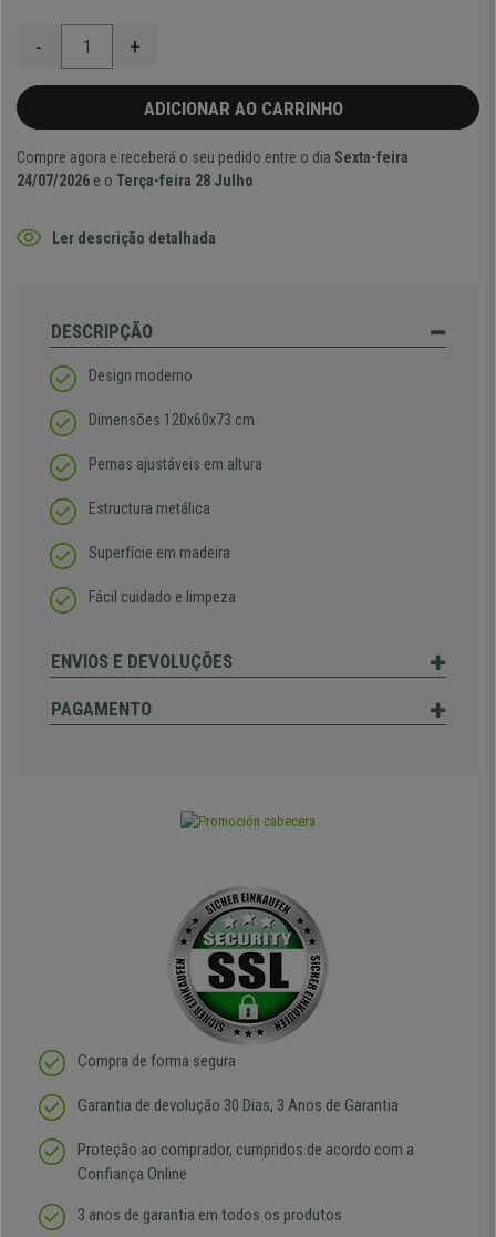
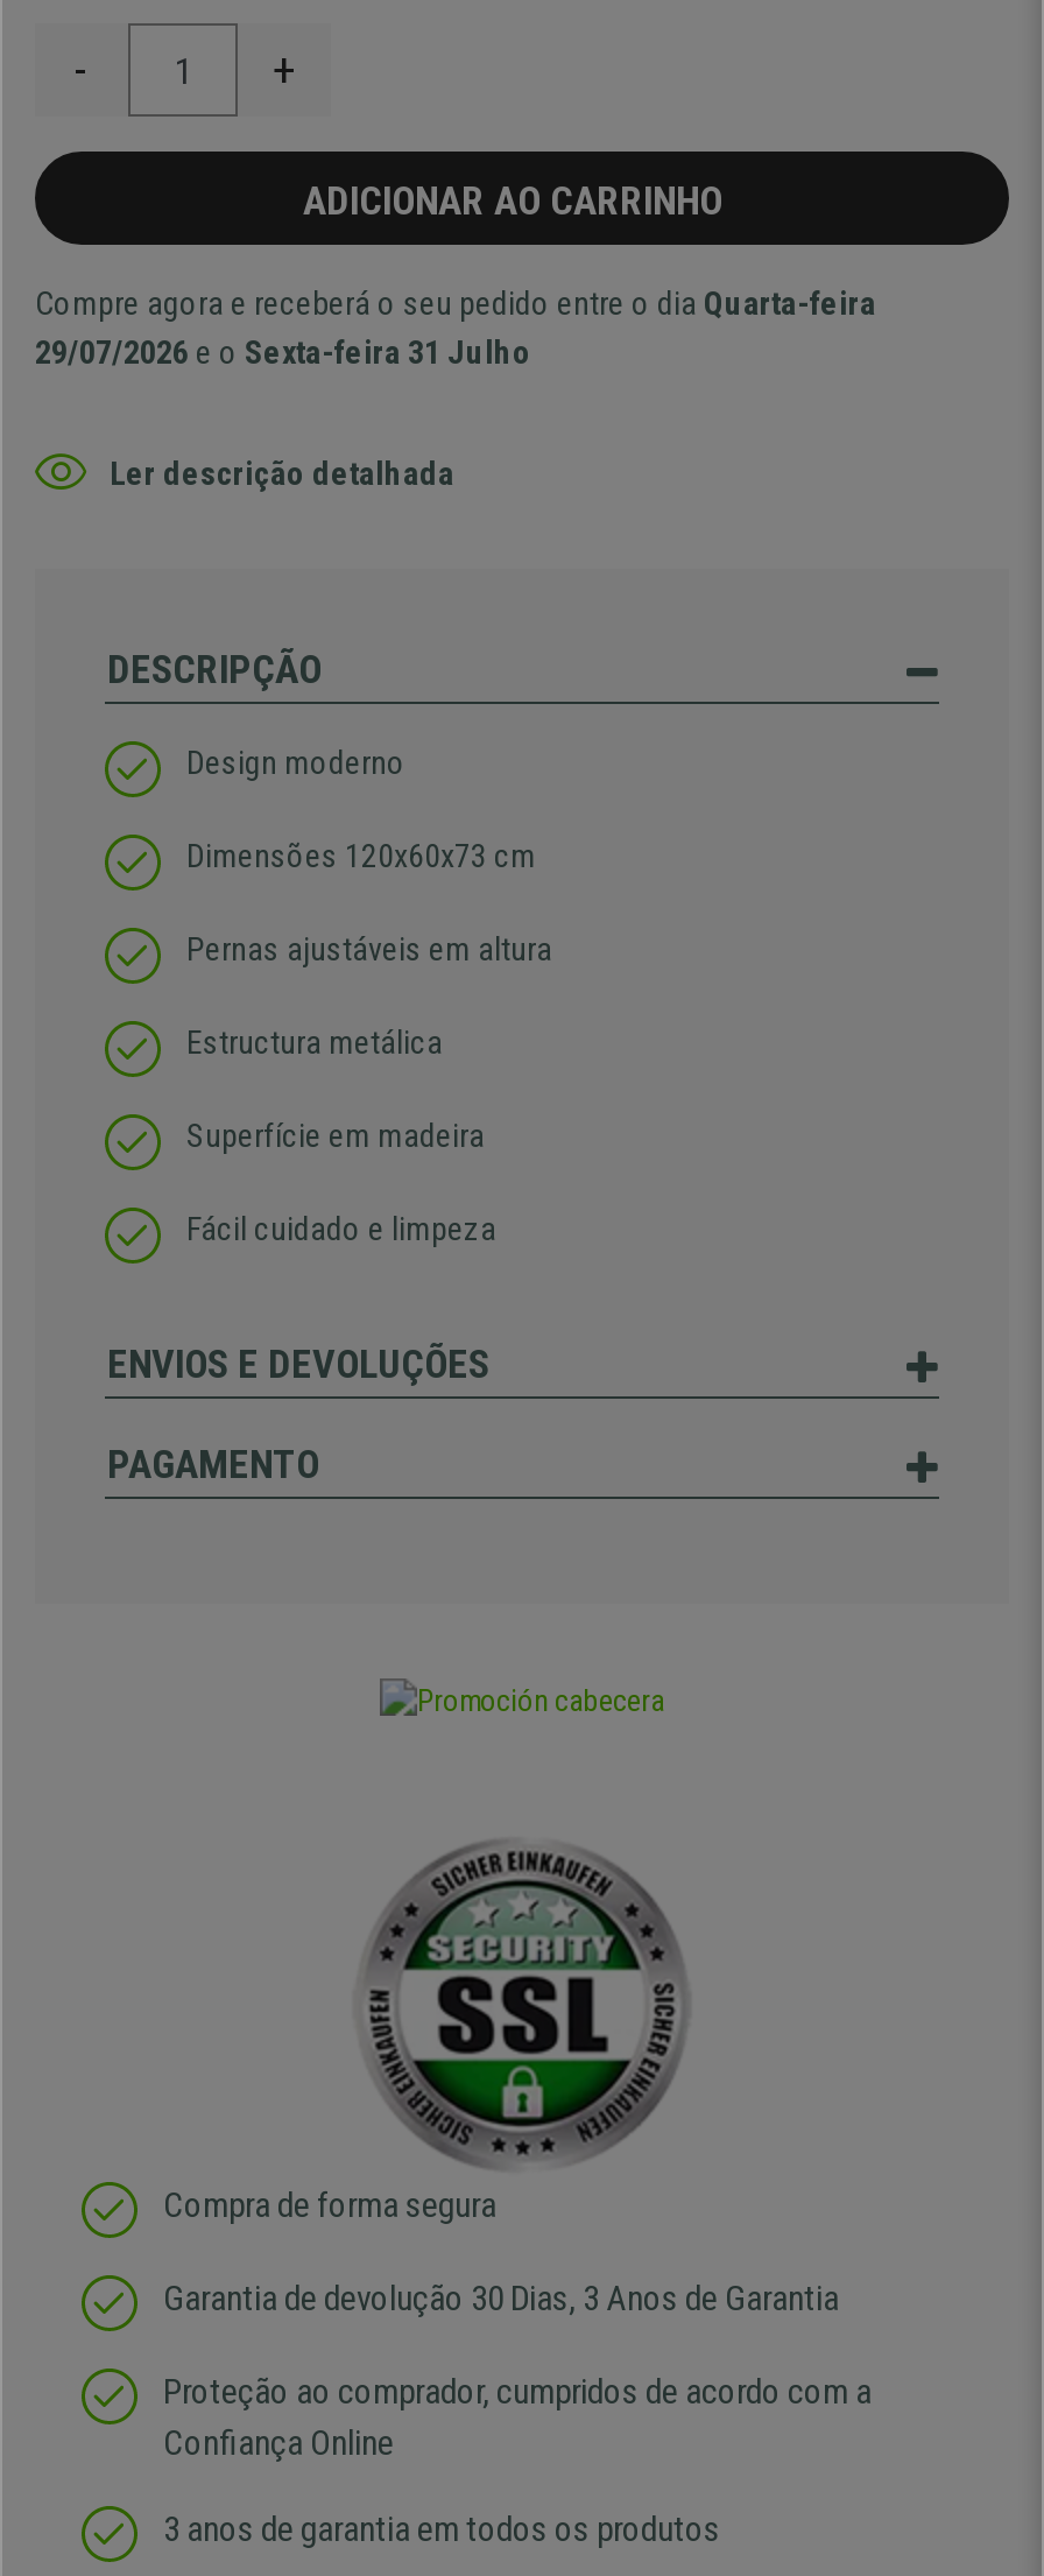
[17,149,409,167] Compre agora e receberá o seu pedido entre o dia Sexta-feira -> [35,286,876,323] Compre agora e receberá o seu pedido entre o dia Quarta-feira
[17,172,254,190] 24/07/2026 e o Terça-feira 28 Julho -> [35,335,531,372] 29/07/2026 e o Sexta-feira 31 Julho

